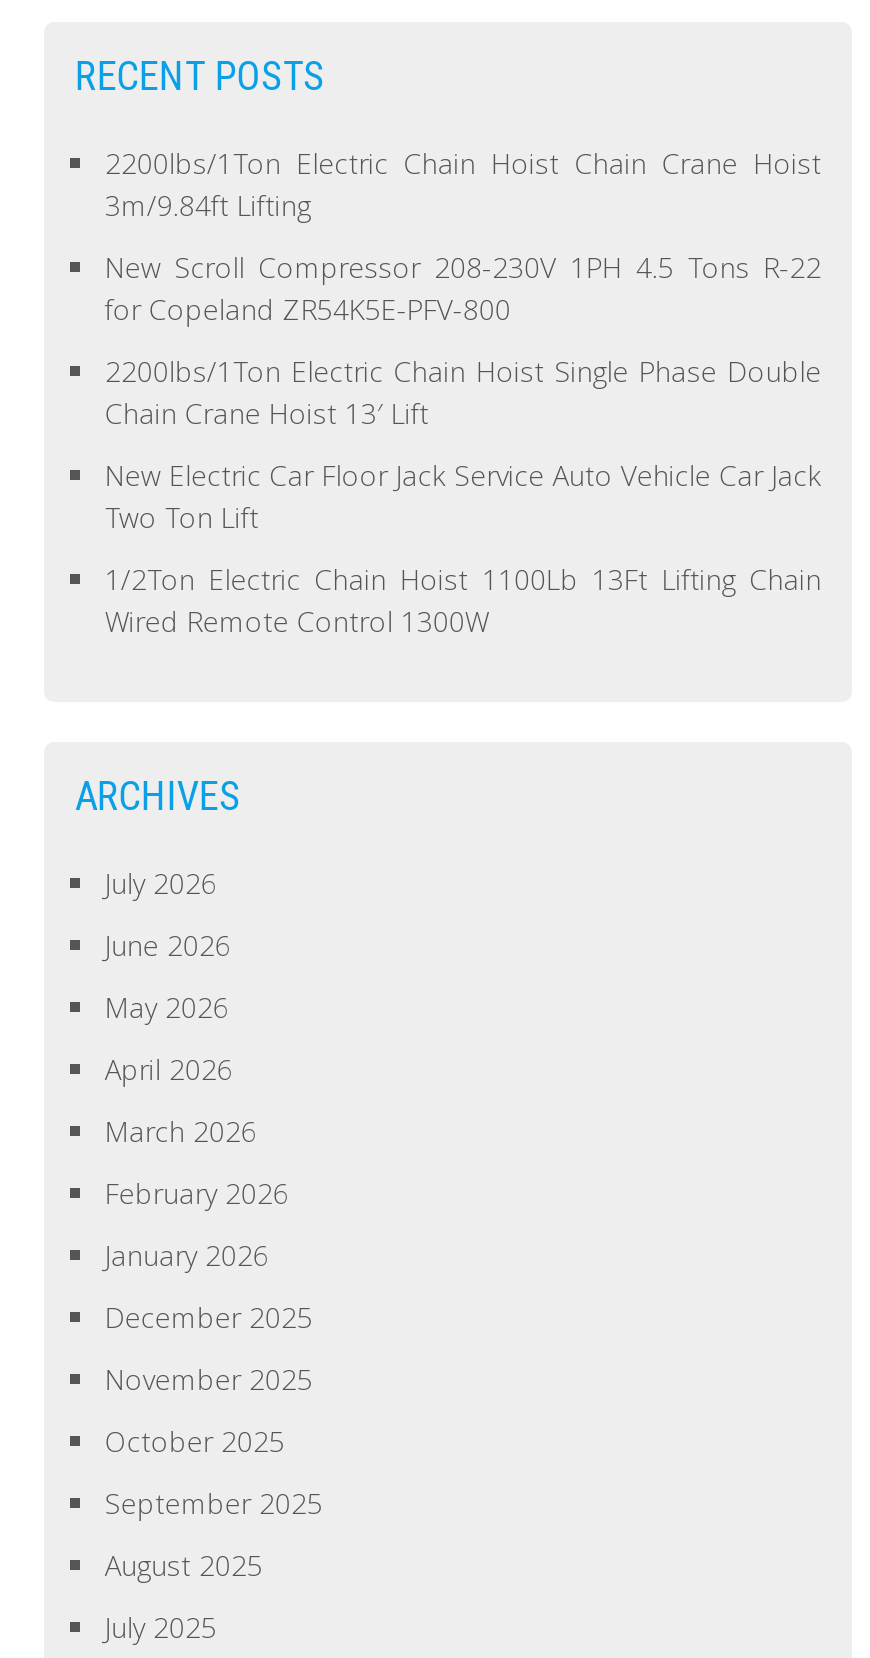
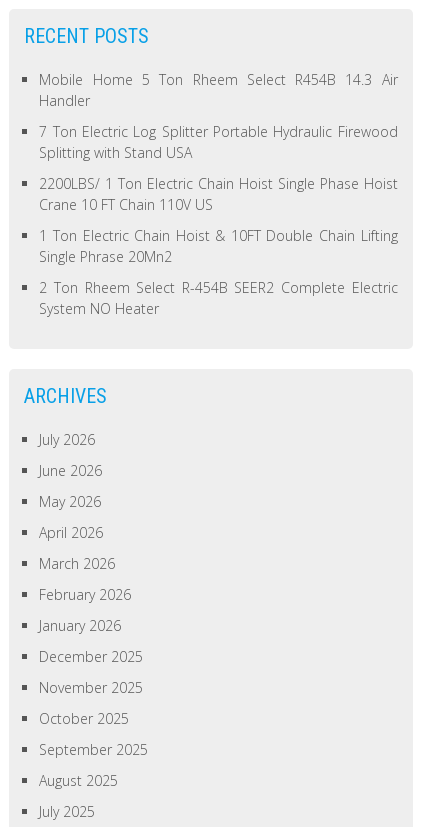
[105,144,821,224] 2200lbs/1Ton Electric Chain Hoist Chain Crane Hoist | 3m/9.84ft Lifting -> [39,70,398,110] Mobile Home 5 Ton Rheem Select R454B 14.3 Air | Handler
[105,248,821,328] New Scroll Compressor 208-230V 1PH 4.5 Tons R-22 | for Copeland ZR54K5E-PFV-800 -> [39,122,398,162] 7 Ton Electric Log Splitter Portable Hydraulic Firewood | Splitting with Stand USA
[105,352,821,432] 2200lbs/1Ton Electric Chain Hoist Single Phase Double | Chain Crane Hoist 13′ Lift -> [39,174,398,214] 2200LBS/ 1 Ton Electric Chain Hoist Single Phase Hoist | Crane 10 FT Chain 110V US
[105,456,821,536] New Electric Car Floor Jack Service Auto Vehicle Car Jack | Two Ton Lift -> [39,226,398,266] 1 Ton Electric Chain Hoist & 10FT Double Chain Lifting | Single Phrase 20Mn2
[105,560,821,640] 1/2Ton Electric Chain Hoist 1100Lb 13Ft Lifting Chain | Wired Remote Control 1300W -> [39,278,398,318] 2 Ton Rheem Select R-454B SEER2 Complete Electric | System NO Heater

